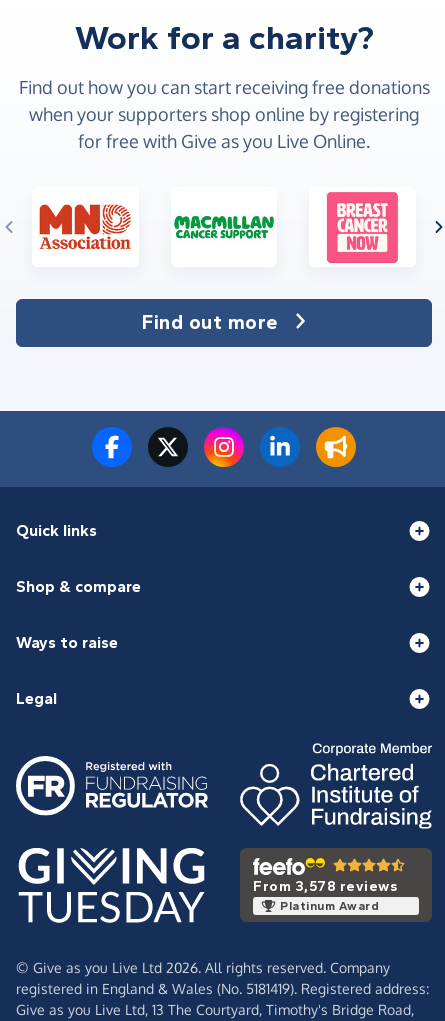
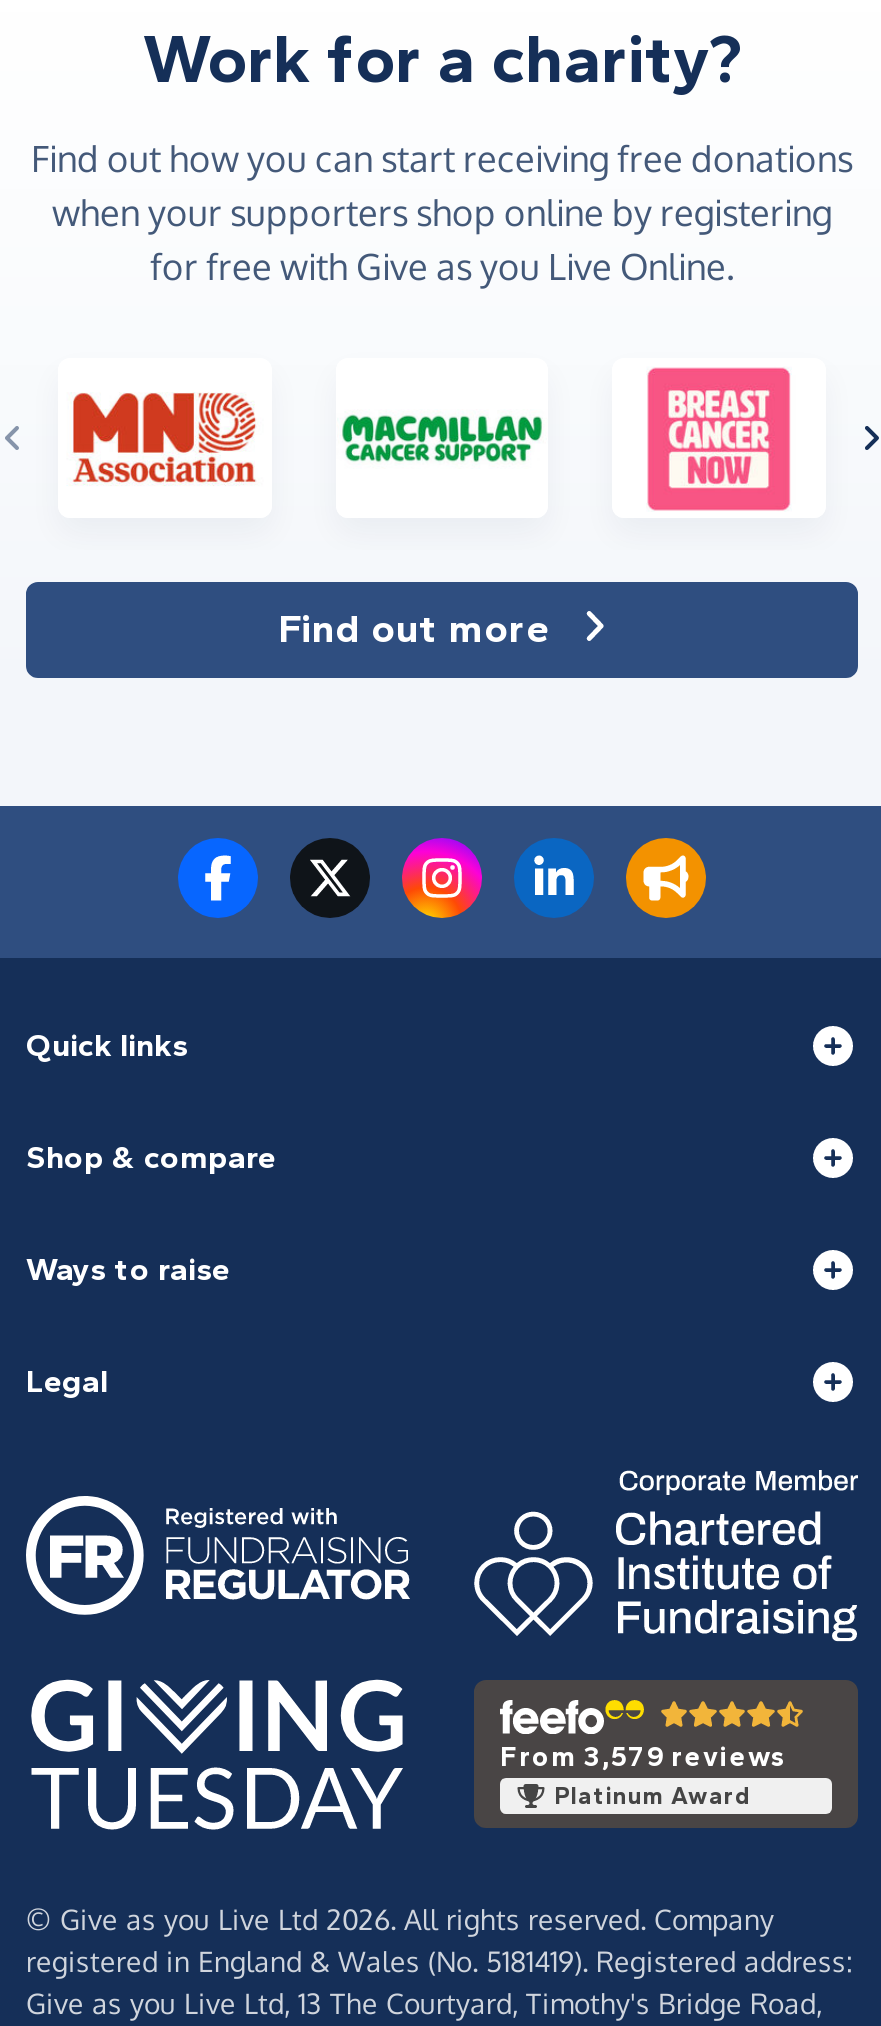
[253,878,397,895] From 3,578 reviews -> [500,1740,786,1774] From 3,579 reviews

